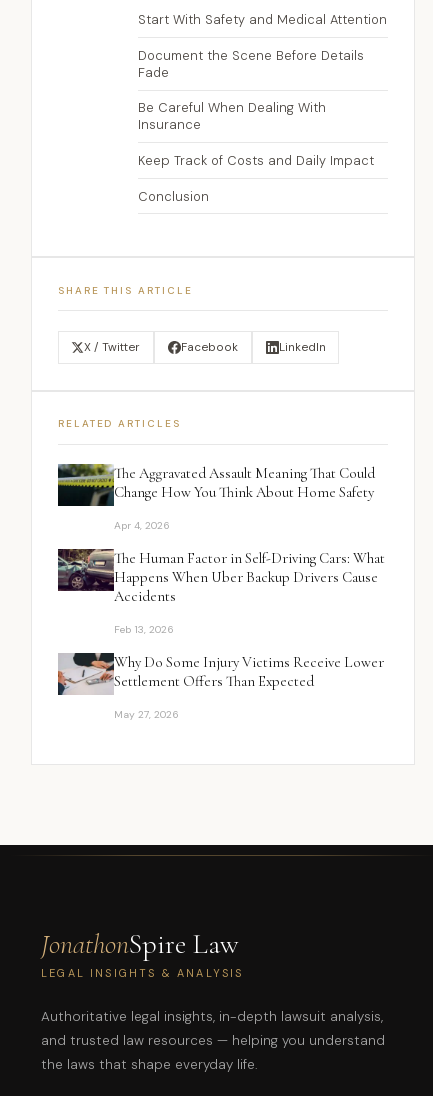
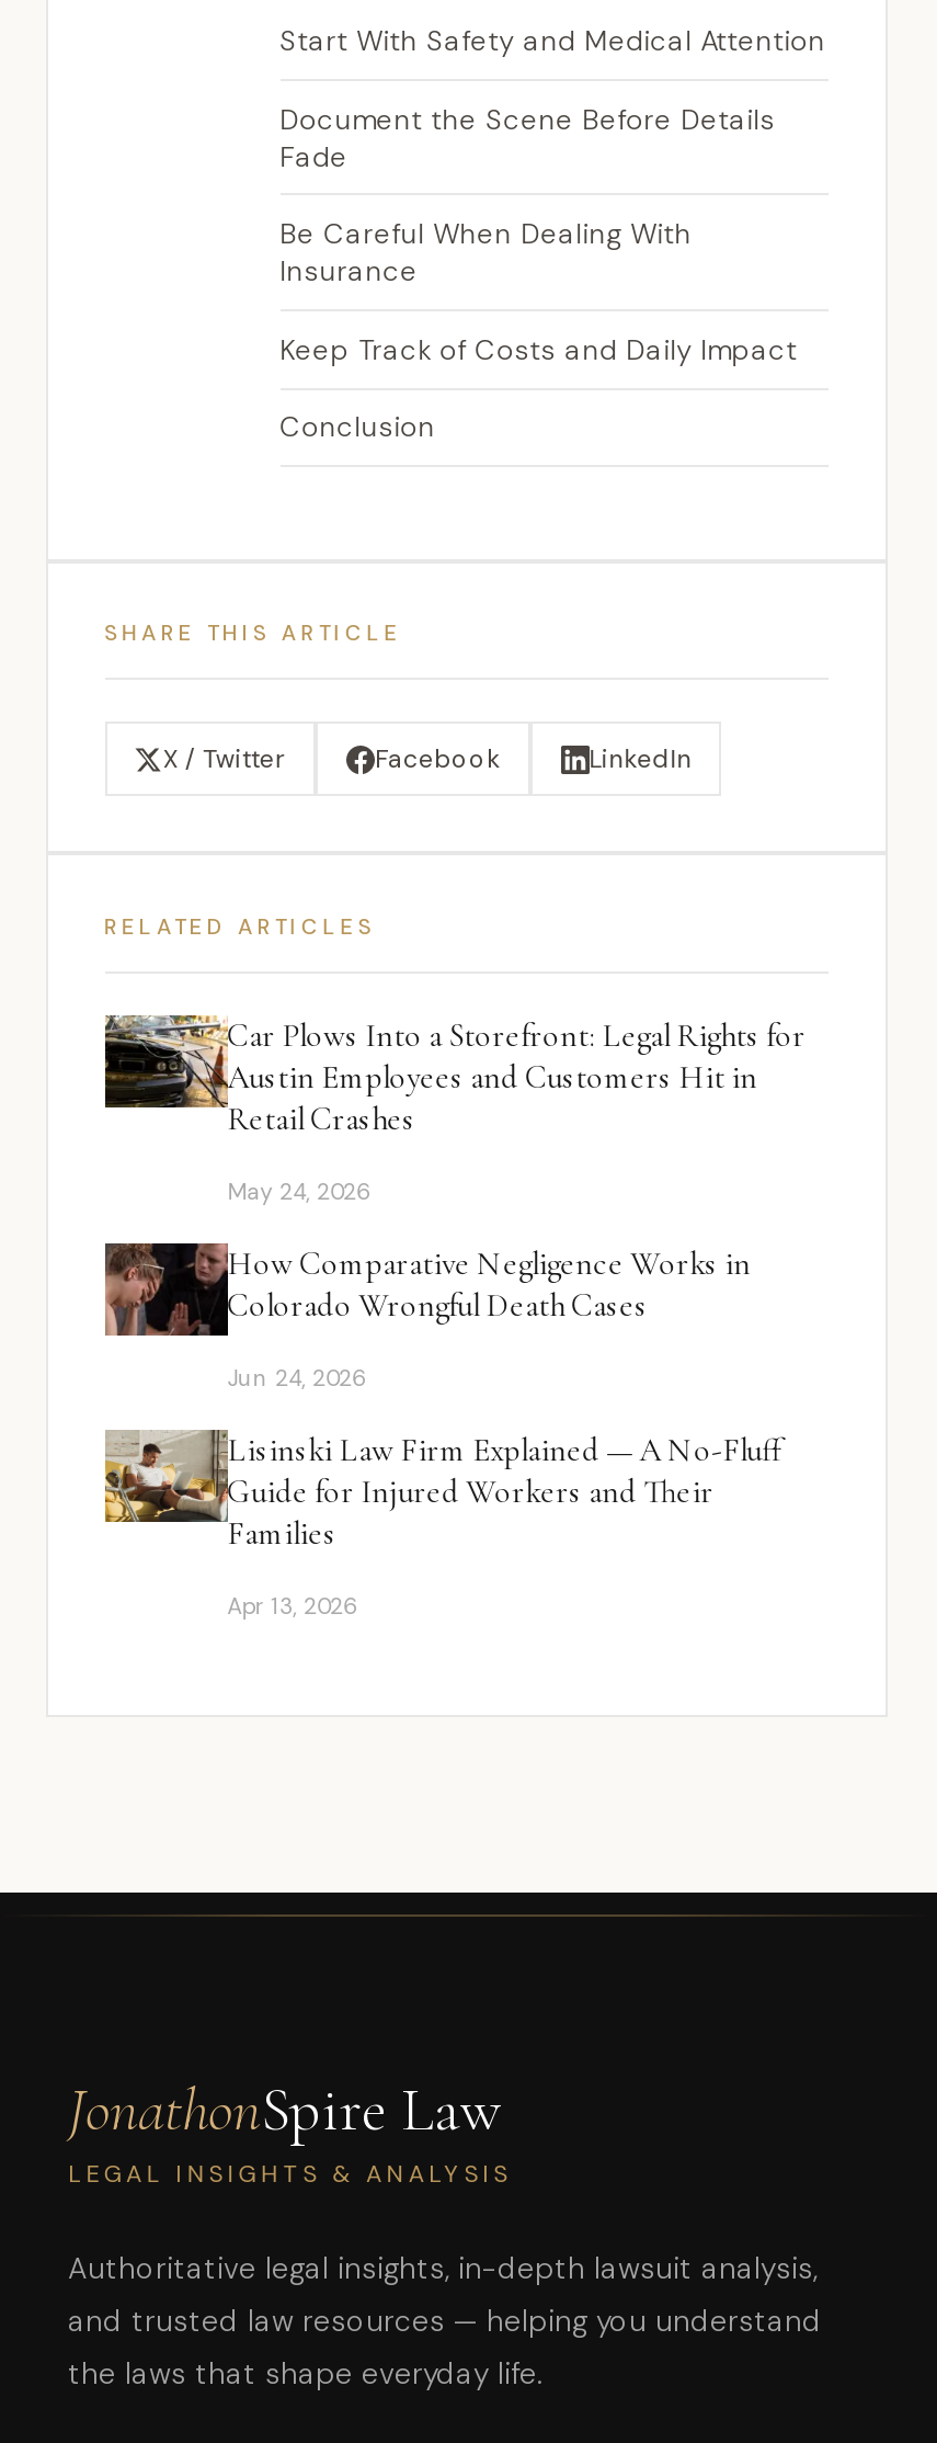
[57,464,375,506] [image] | The Aggravated Assault Meaning That Could | Change How You Think About Home Safety -> [103,1015,806,1138] [image] | Car Plows Into a Storefront: Legal Rights for | Austin Employees and Customers Hit in | Retail Crashes
[114,519,170,532] Apr 4, 2026 -> [227,1178,372,1206] May 24, 2026
[58,549,385,605] [image] | The Human Factor in Self-Driving Cars: What | Happens When Uber Backup Drivers Cause | Accidents -> [103,1243,751,1336] [image] | How Comparative Negligence Works in | Colorado Wrongful Death Cases
[114,623,174,636] Feb 13, 2026 -> [227,1364,367,1393] Jun 24, 2026
[57,652,384,696] [image] | Why Do Some Injury Victims Receive Lower | Settlement Offers Than Expected -> [103,1430,782,1553] [image] | Lisinski Law Firm Explained — A No-Fluff | Guide for Injured Workers and Their | Families
[114,708,179,721] May 27, 2026 -> [227,1592,359,1621] Apr 13, 2026

